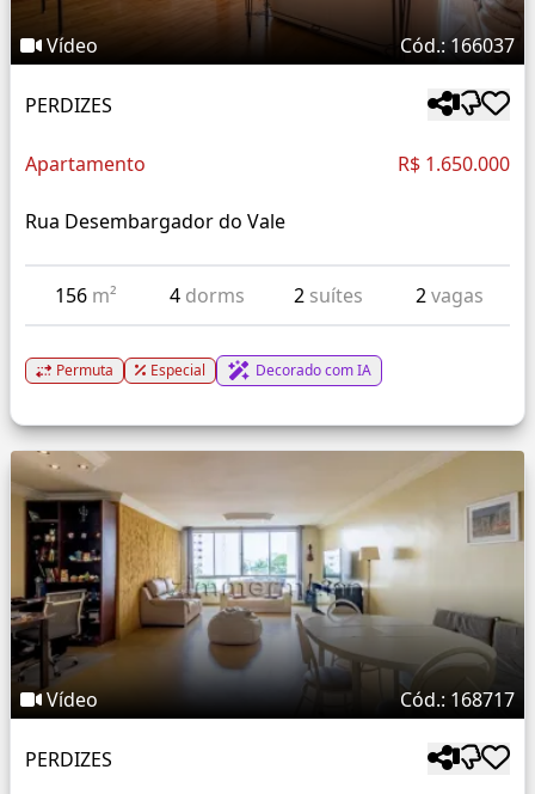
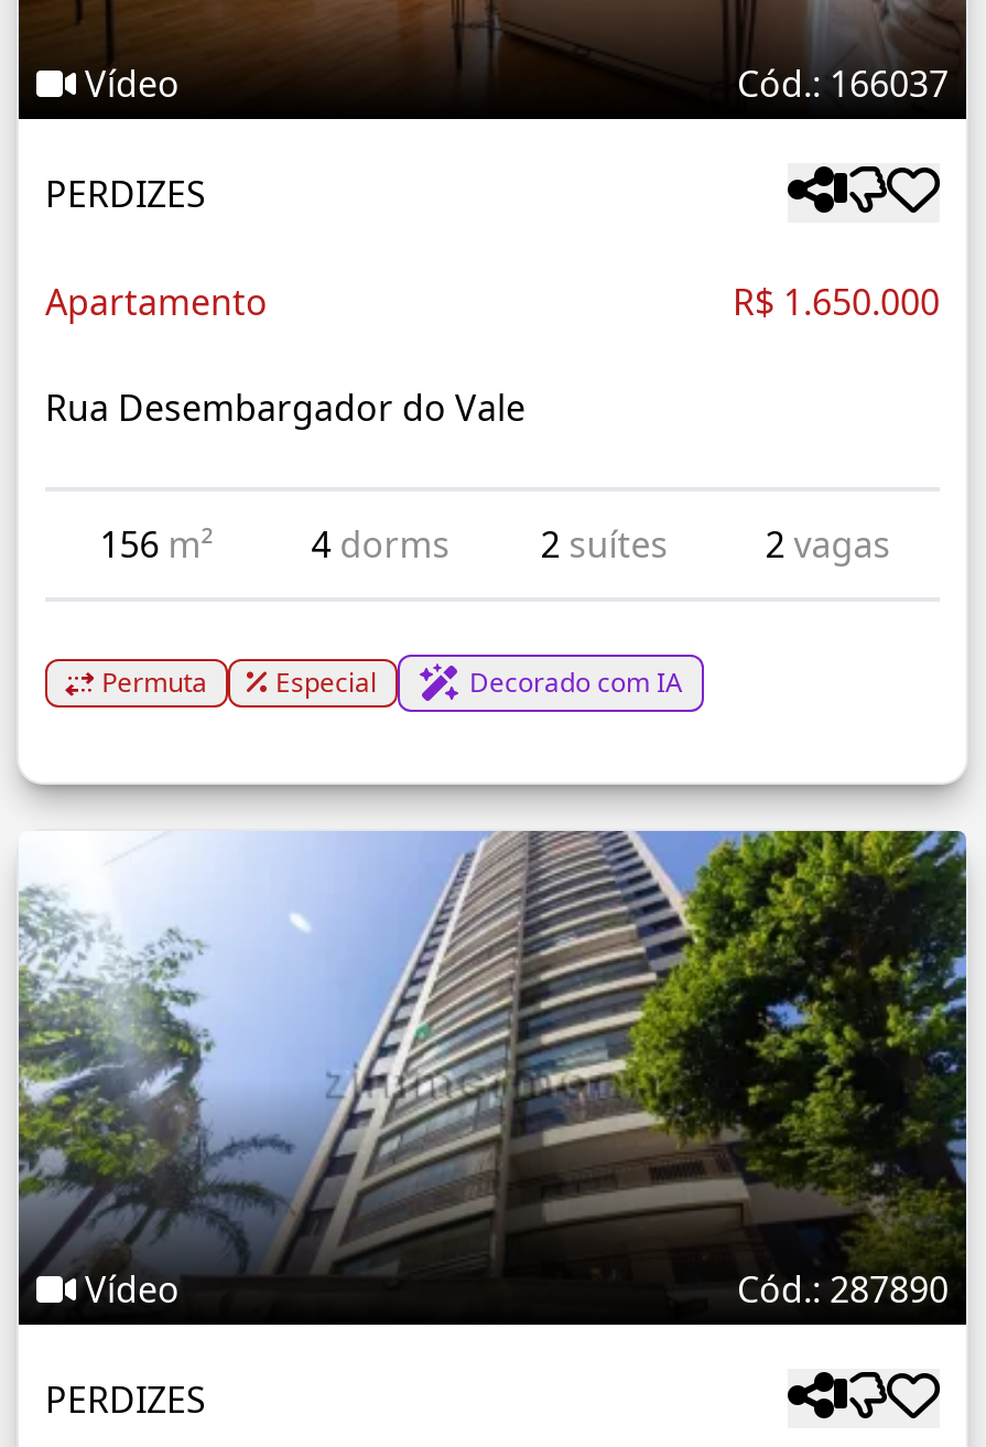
[10,450,525,713] [image] | Cód.: 168717 -> [19,829,968,1314] [image] | Cód.: 287890

